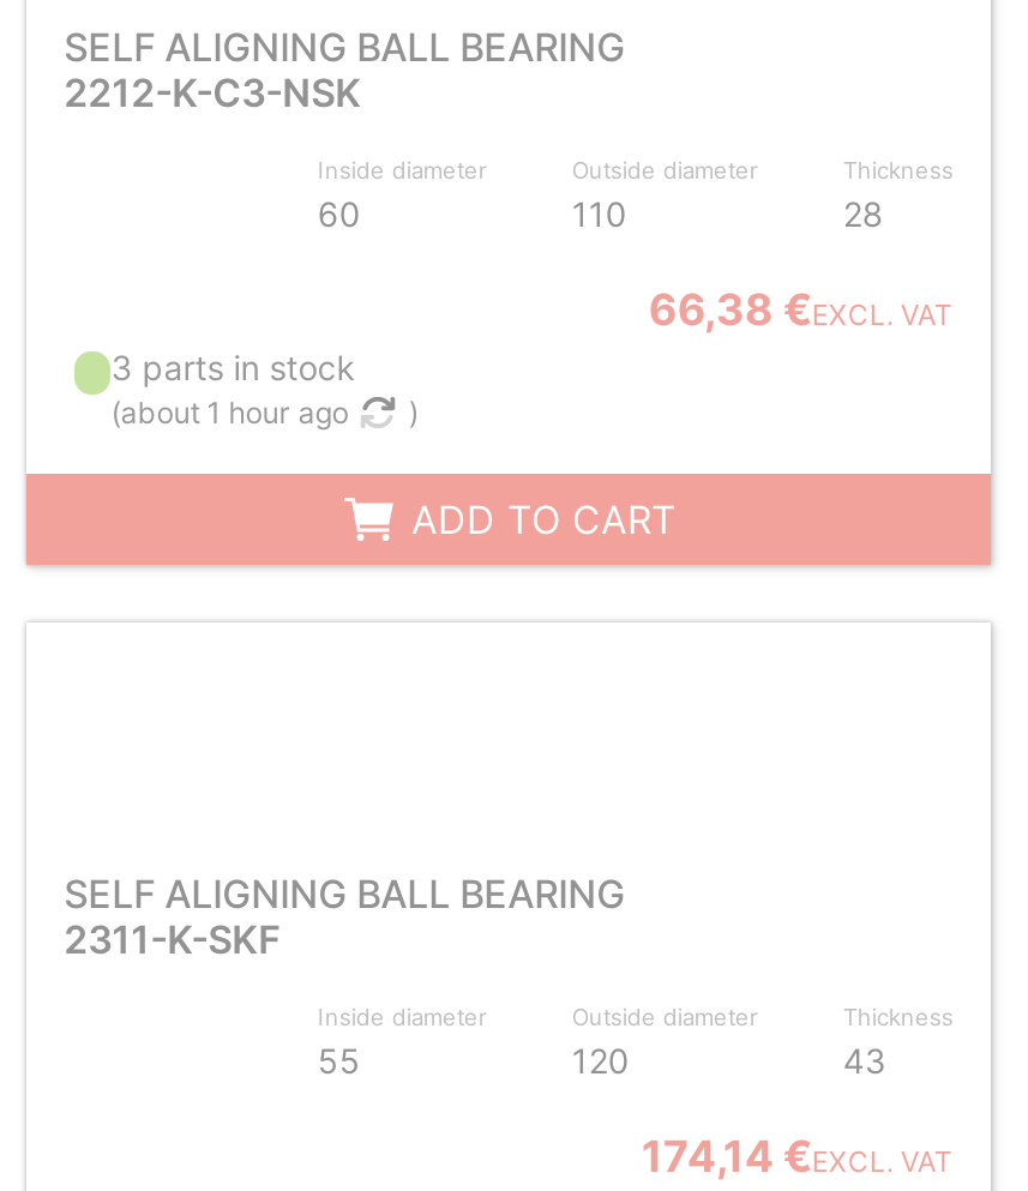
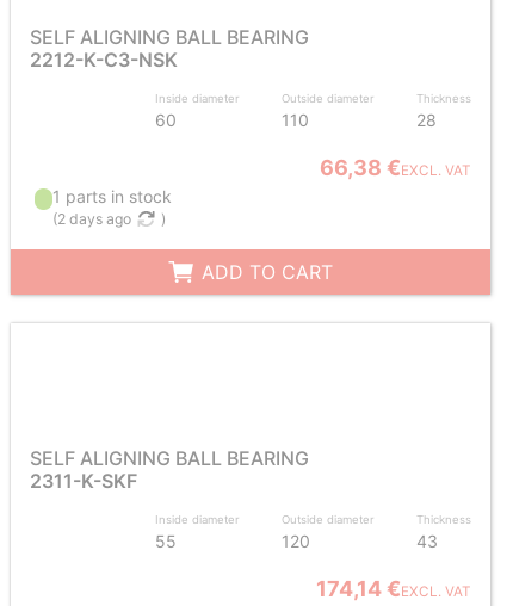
[111,347,356,431] 3 parts in stock | (about 1 hour ago -> [53,186,172,228] 1 parts in stock | (2 days ago

